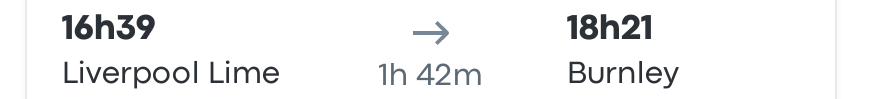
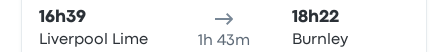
[567,15,653,45] 18h21 -> [292,10,339,25] 18h22
[379,63,483,91] 1h 42m -> [198,34,250,48] 1h 43m

